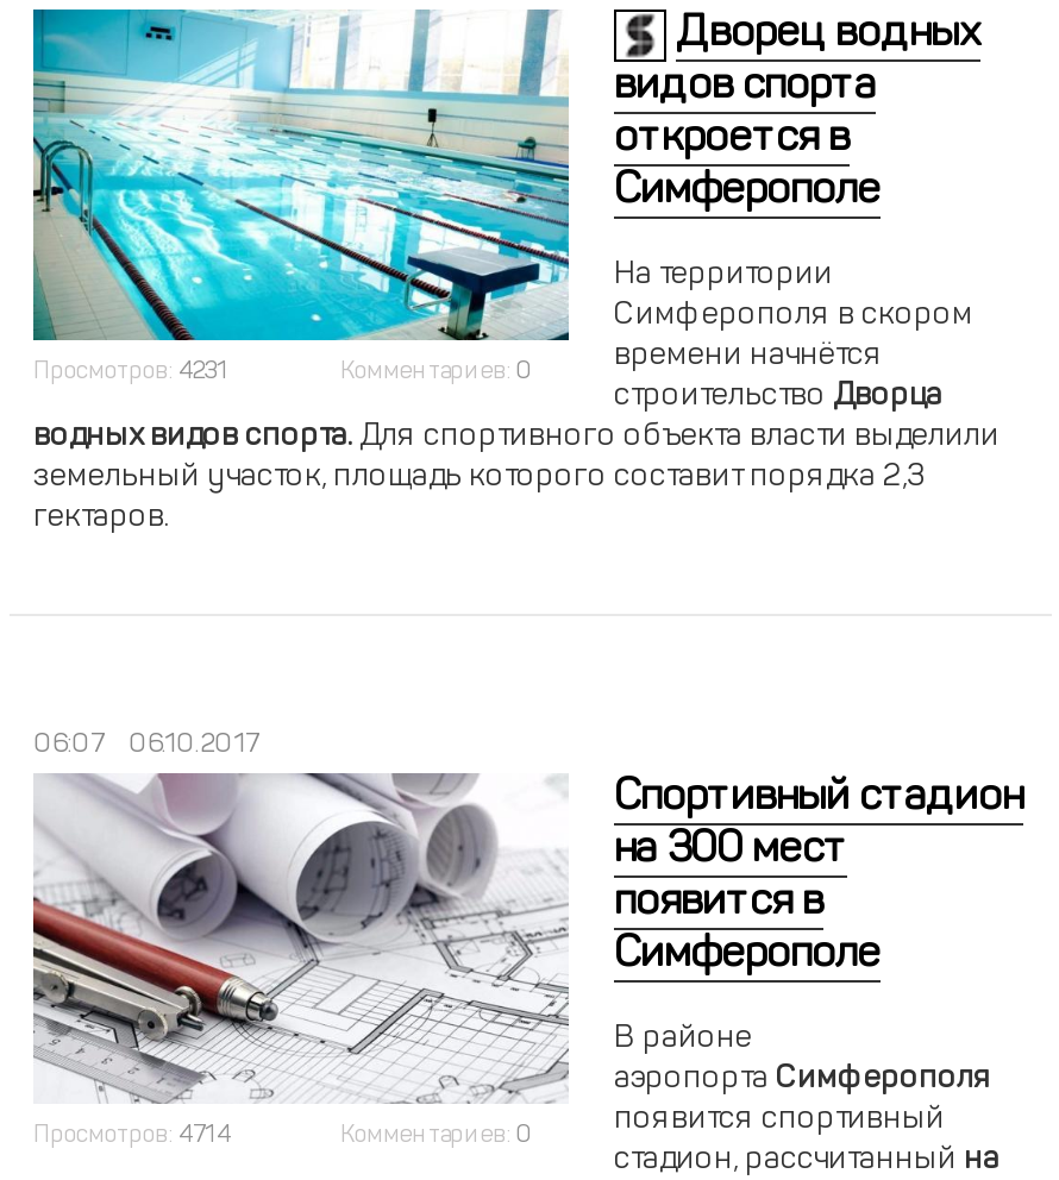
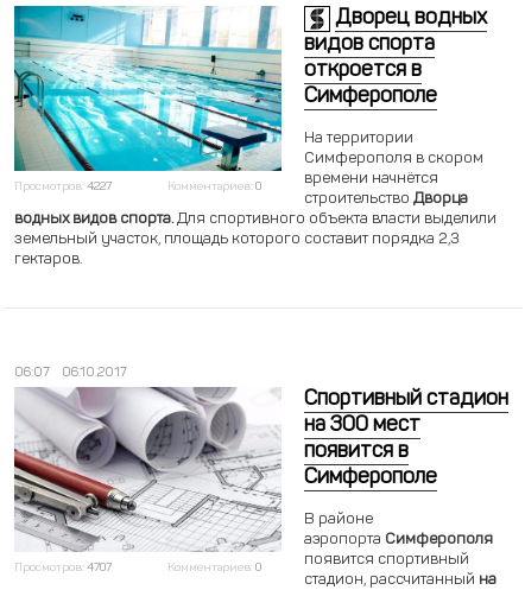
[33,359,228,385] Просмотров: 4231 -> [14,180,112,193] Просмотров: 4227
[33,1124,231,1150] Просмотров: 4714 -> [14,562,112,575] Просмотров: 4707

